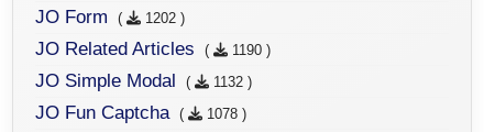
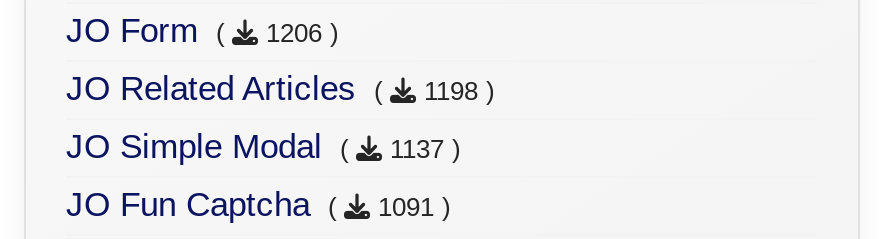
[35,7,185,28] JO Form ( 1202 ) -> [66,12,338,50] JO Form ( 1206 )
[35,38,271,59] JO Related Articles ( 1190 ) -> [66,70,494,108] JO Related Articles ( 1198 )
[35,70,252,91] JO Simple Modal ( 1132 ) -> [66,128,460,166] JO Simple Modal ( 1137 )
[35,102,246,123] JO Fun Captcha ( 1078 ) -> [66,186,450,224] JO Fun Captcha ( 1091 )

